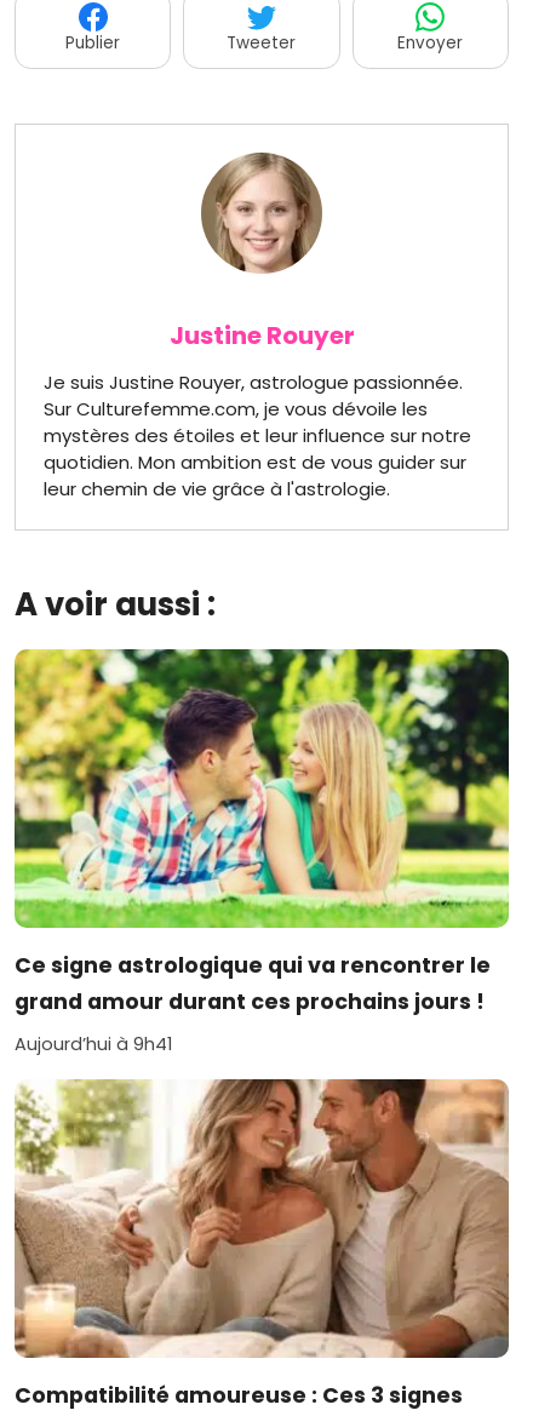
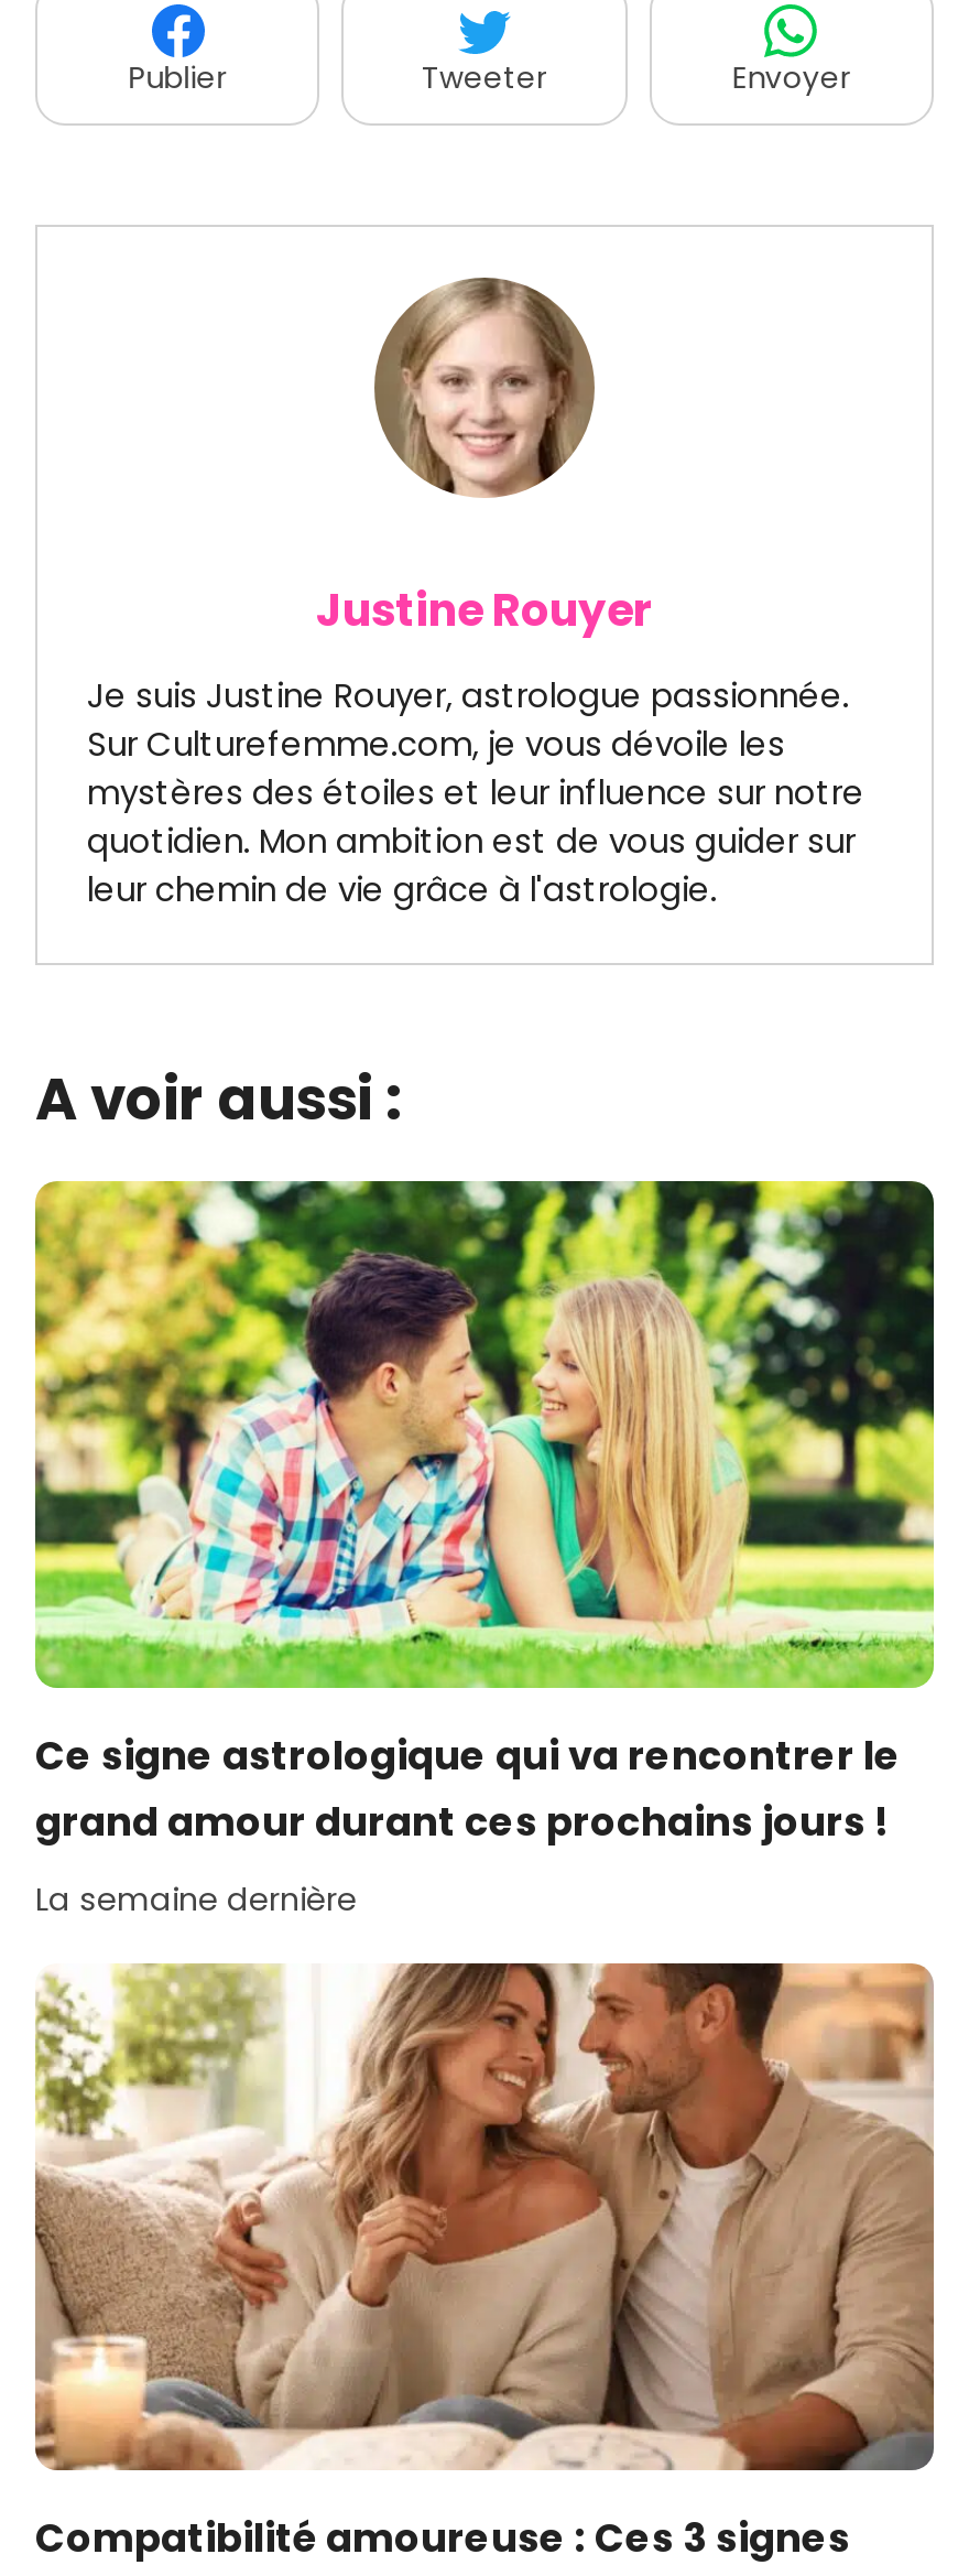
[15,1032,172,1056] Aujourd’hui à 9h41 -> [35,1877,357,1921] La semaine dernière

